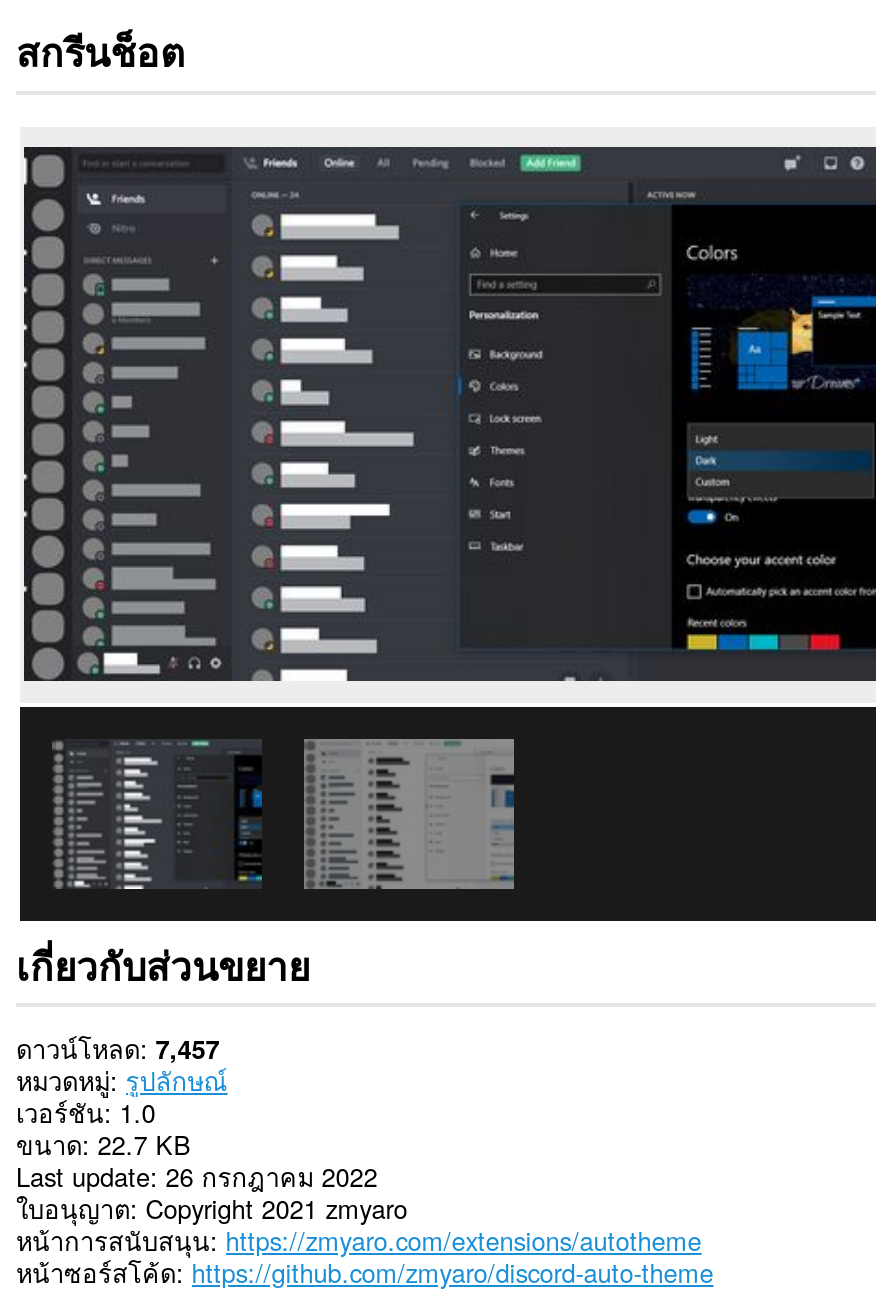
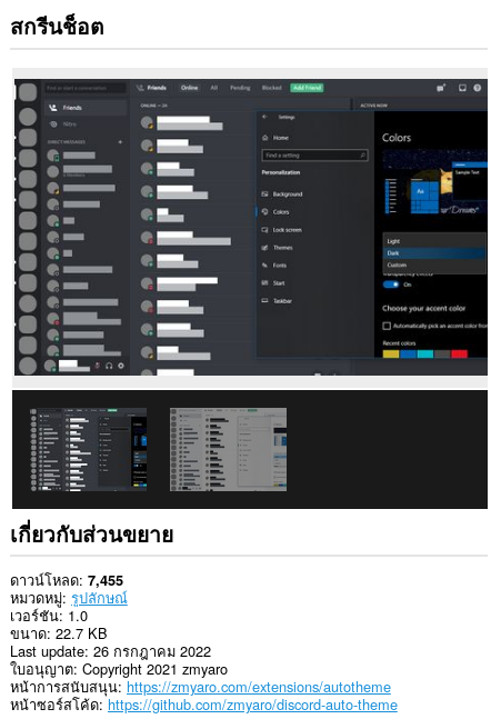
[16,1029,220,1067] ดาวน์โหลด 7,457 -> [10,569,123,590] ดาวน์โหลด 7,455

